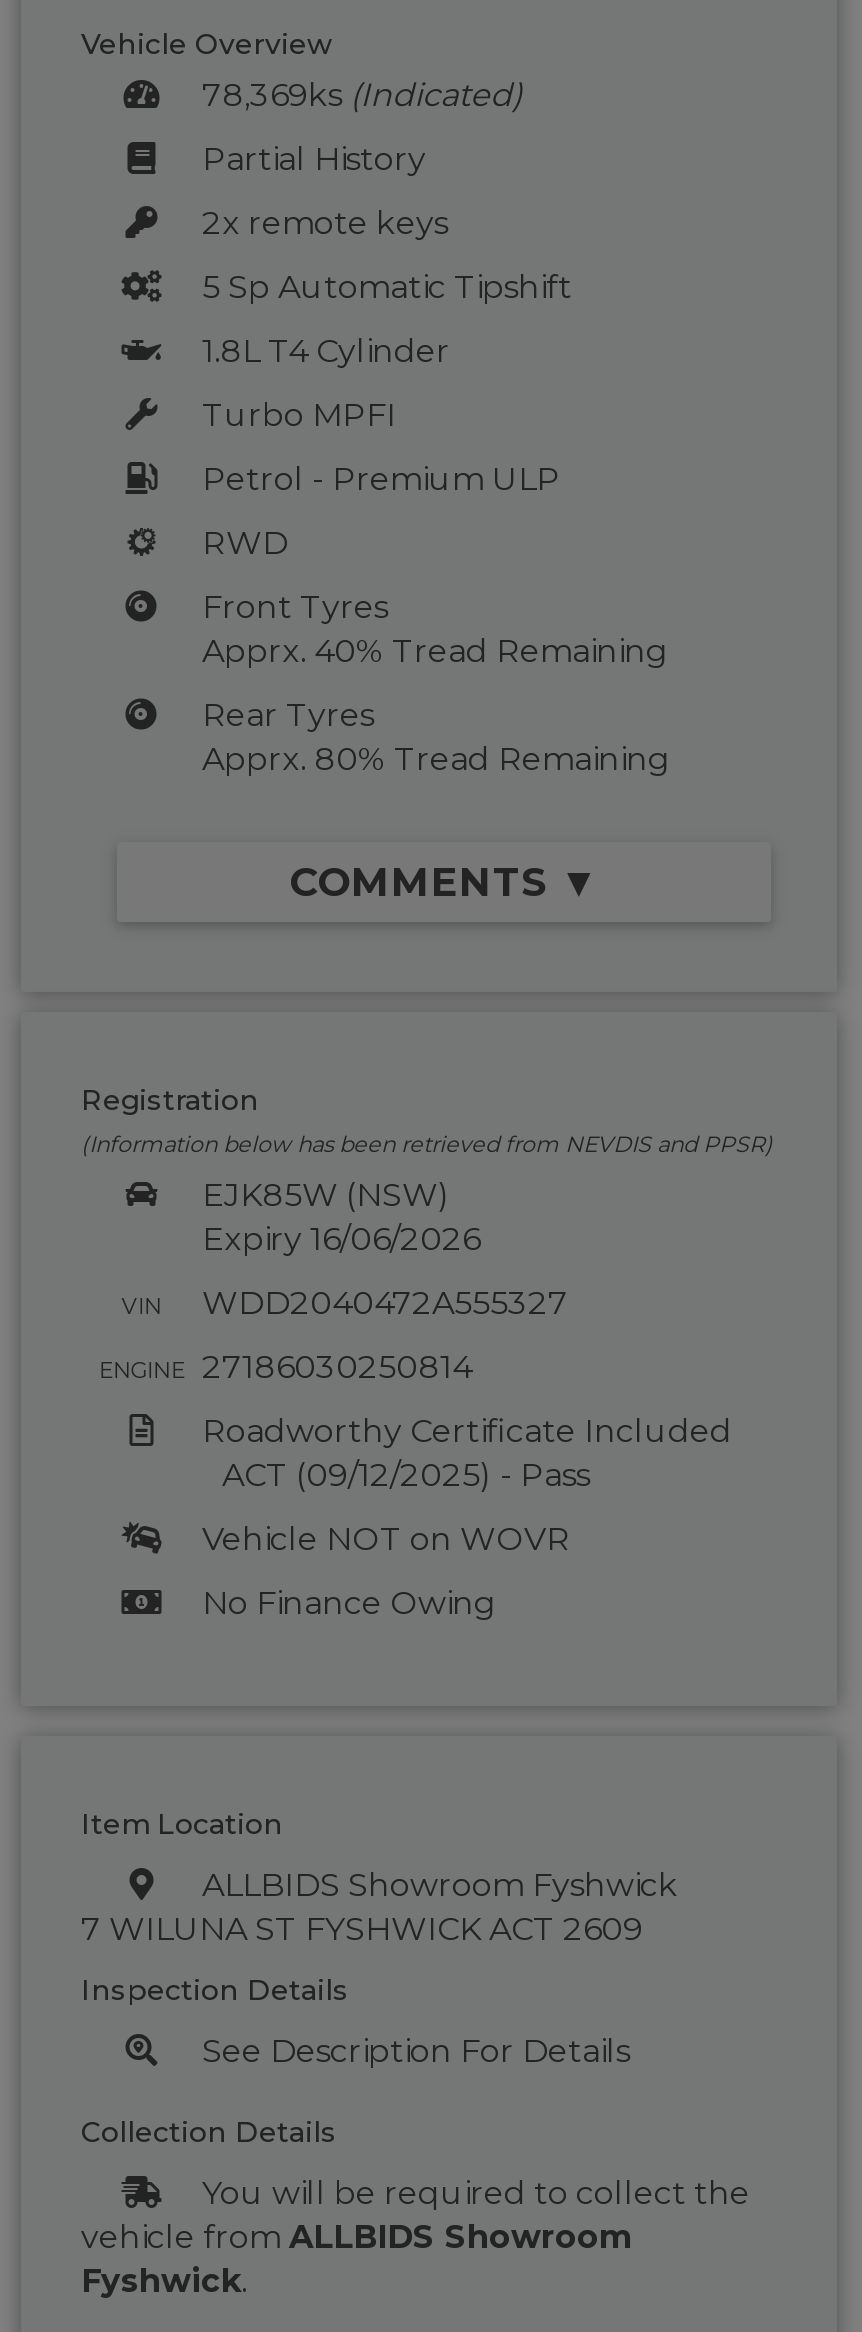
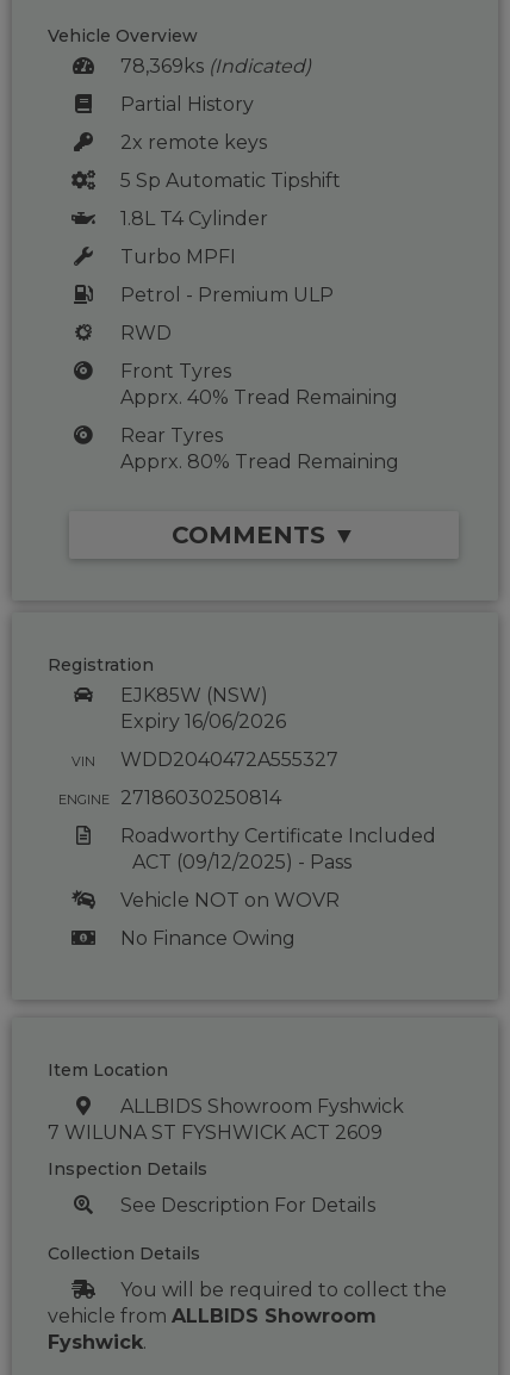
[81,1131,773,1159] (Information below has been retrieved from NEVDIS and PPSR) -> none

